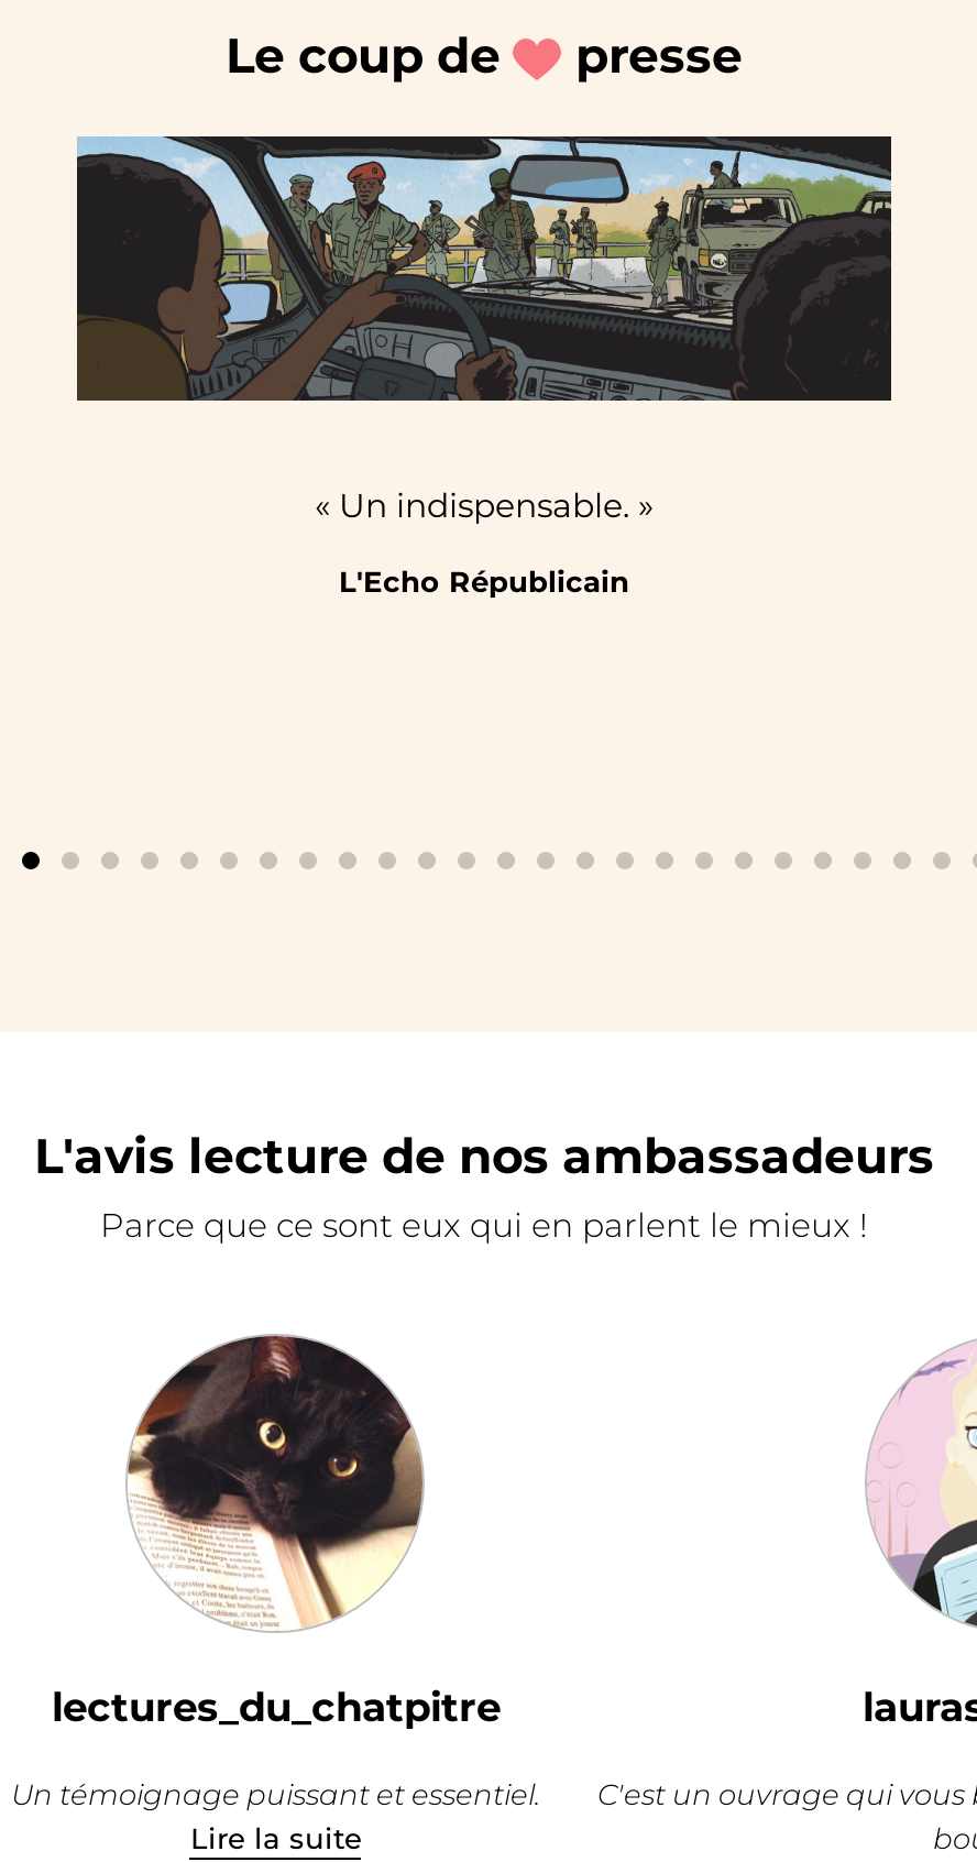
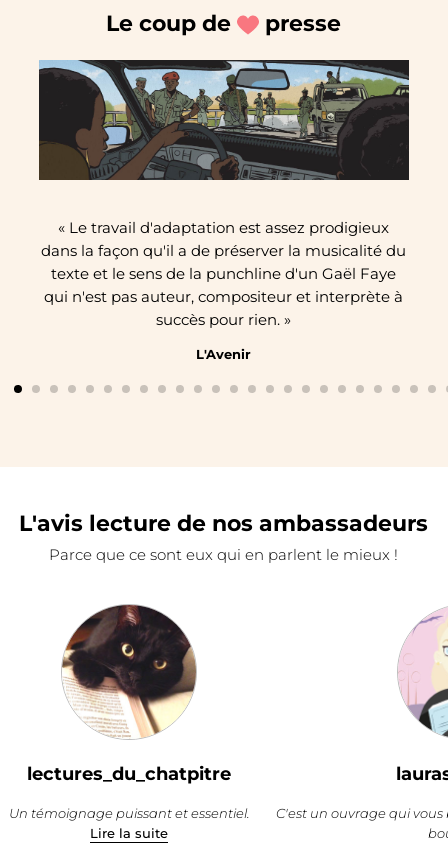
[315,484,654,526] « Un indispensable. » -> [41,218,406,329] « Le travail d'adaptation est assez prodigieux | dans la façon qu'il a de préserver la musicalité du | texte et le sens de la punchline d'un Gaël Faye | qui n'est pas auteur, compositeur et interprète à | succès pour rien. »
[339,564,629,599] L'Echo Républicain -> [196,346,251,362] L'Avenir

